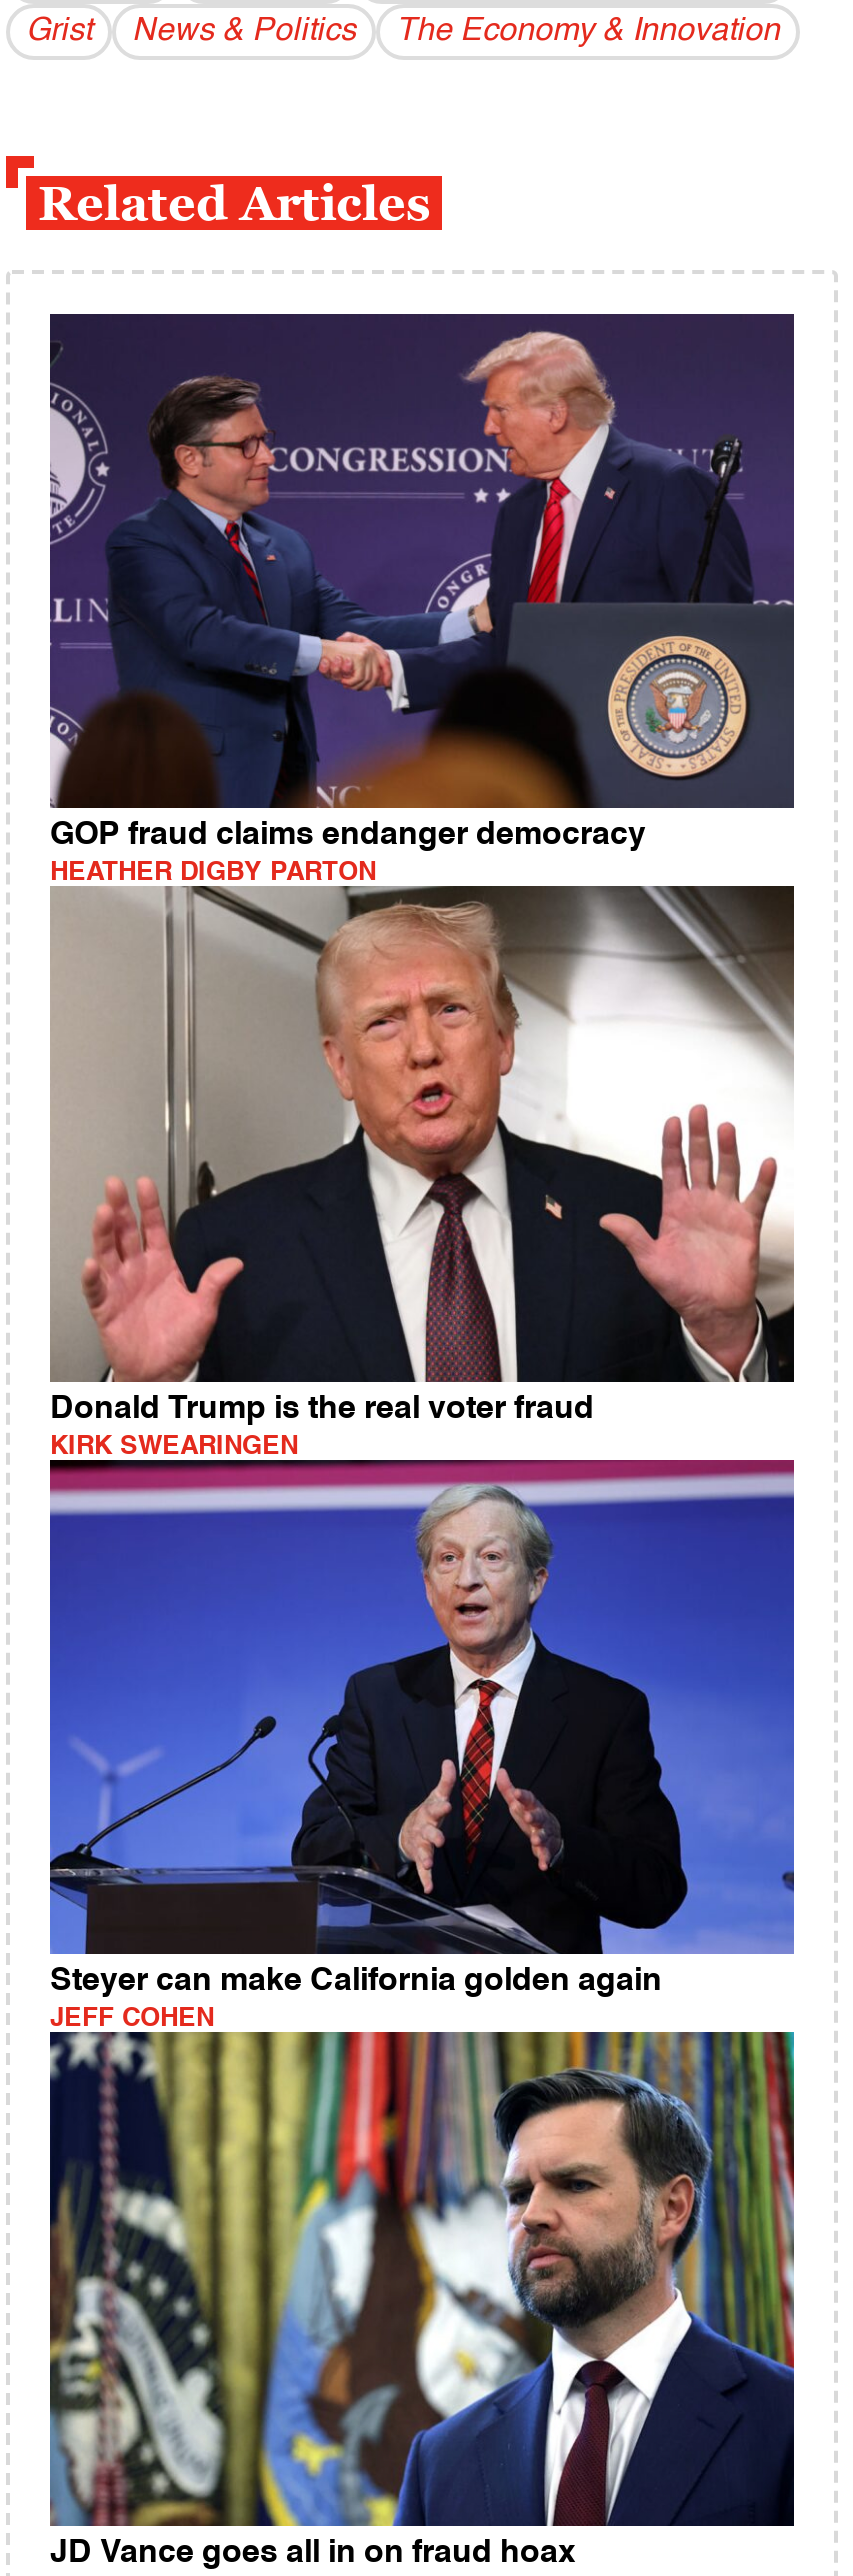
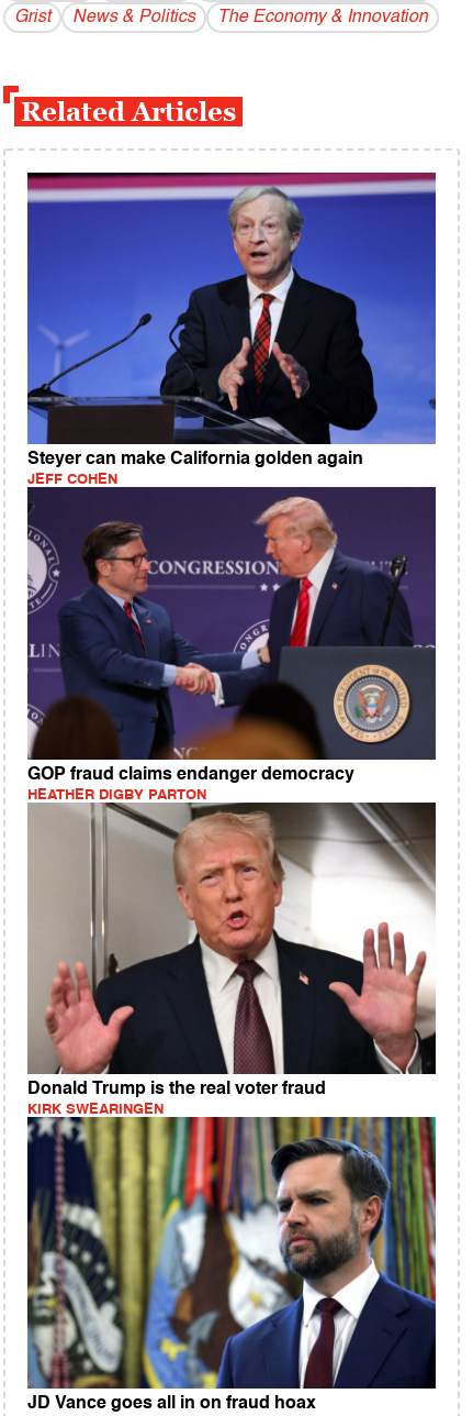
moved [46,324,768,1460] -> [25,493,421,1117]: [image] | GOP fraud claims endanger democracy | HEATHER DIGBY PARTON | Donald Trump is the real voter fraud | KIRK SWEARINGEN
moved [48,1458,796,2032] -> [26,173,437,488]: [image] | Steyer can make California golden again | JEFF COHEN

